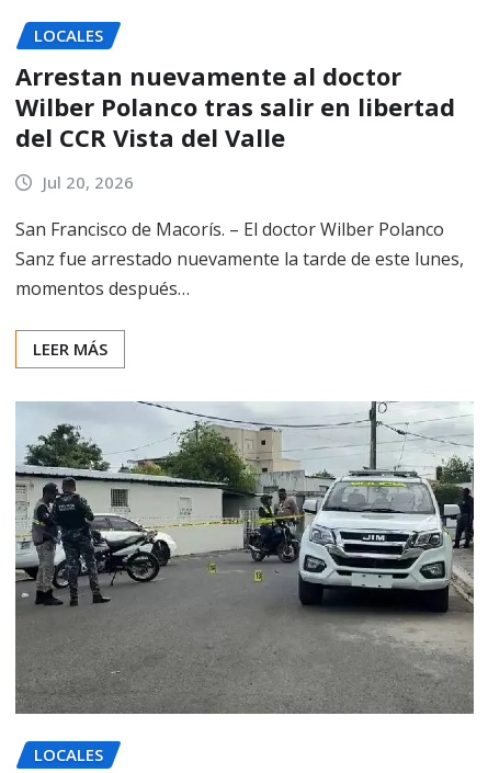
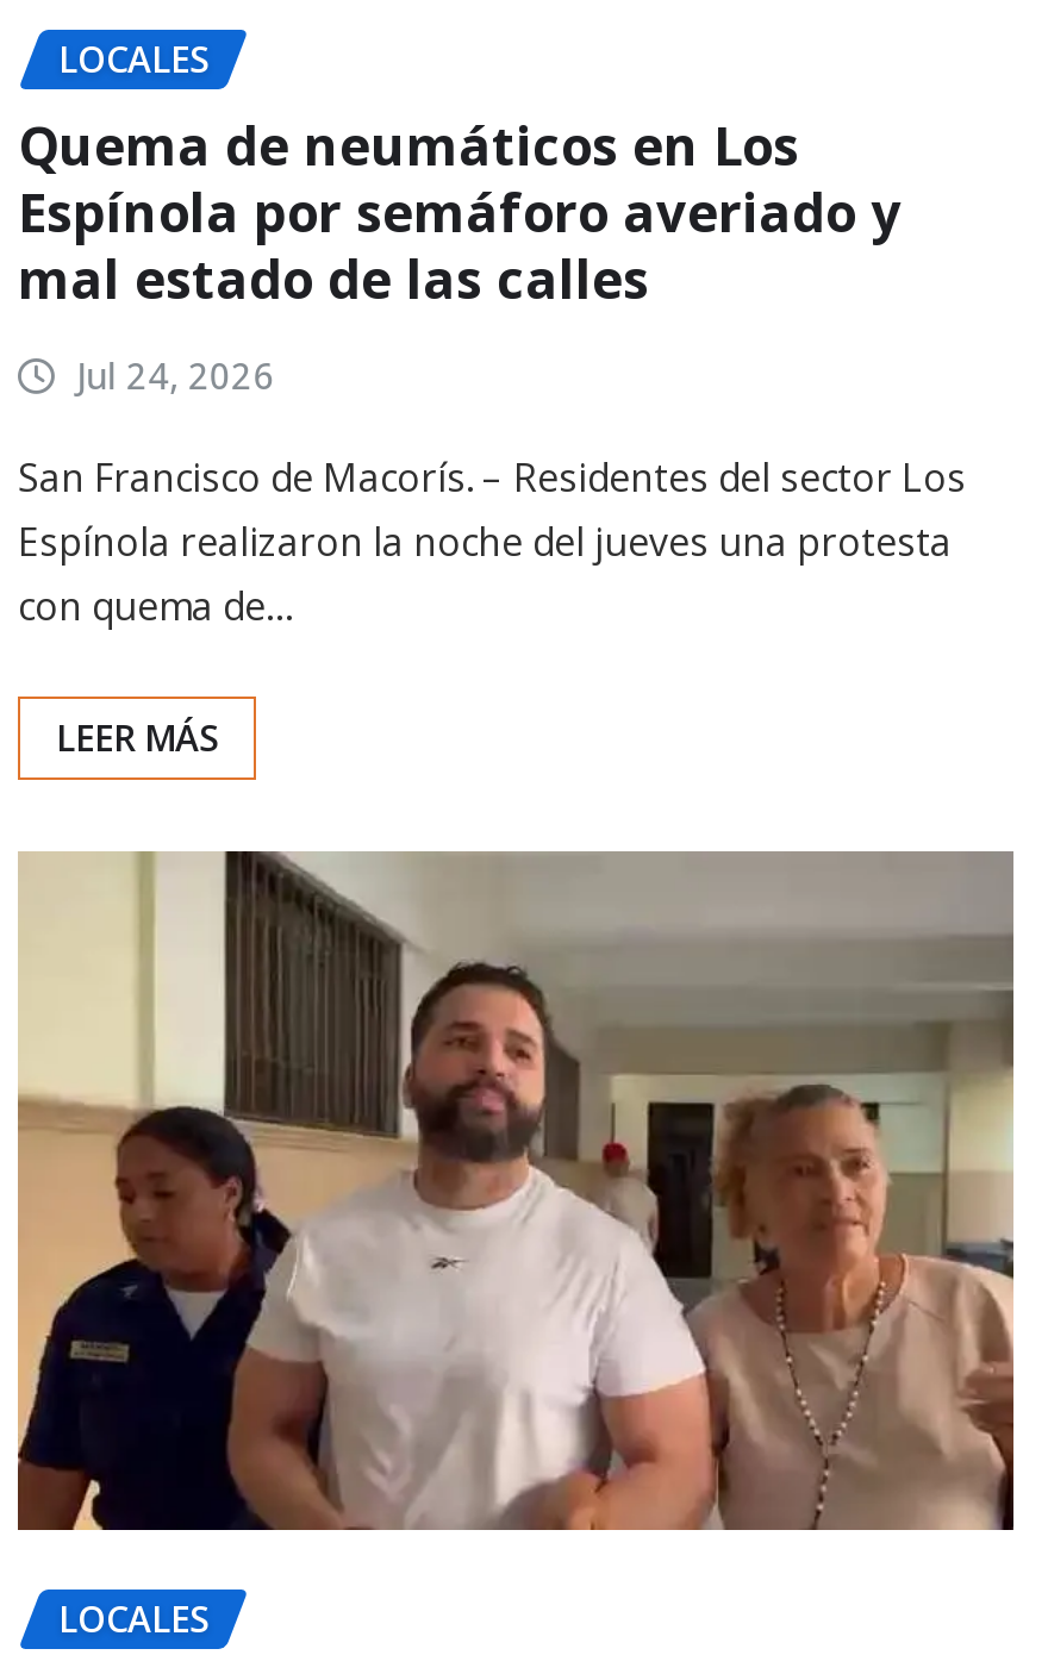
[15,59,455,153] Arrestan nuevamente al doctor | Wilber Polanco tras salir en libertad | del CCR Vista del Valle -> [18,108,902,313] Quema de neumáticos en Los | Espínola por semáforo averiado y | mal estado de las calles
[42,171,133,193] Jul 20, 2026 -> [76,351,274,399] Jul 24, 2026
[15,217,464,300] San Francisco de Macorís. – El doctor Wilber Polanco | Sanz fue arrestado nuevamente la tarde de este lunes, | momentos después… -> [18,450,966,631] San Francisco de Macorís. – Residentes del sector Los | Espínola realizaron la noche del jueves una protesta | con quema de…
[14,401,475,715] [image] -> [15,849,1016,1532] [image]

